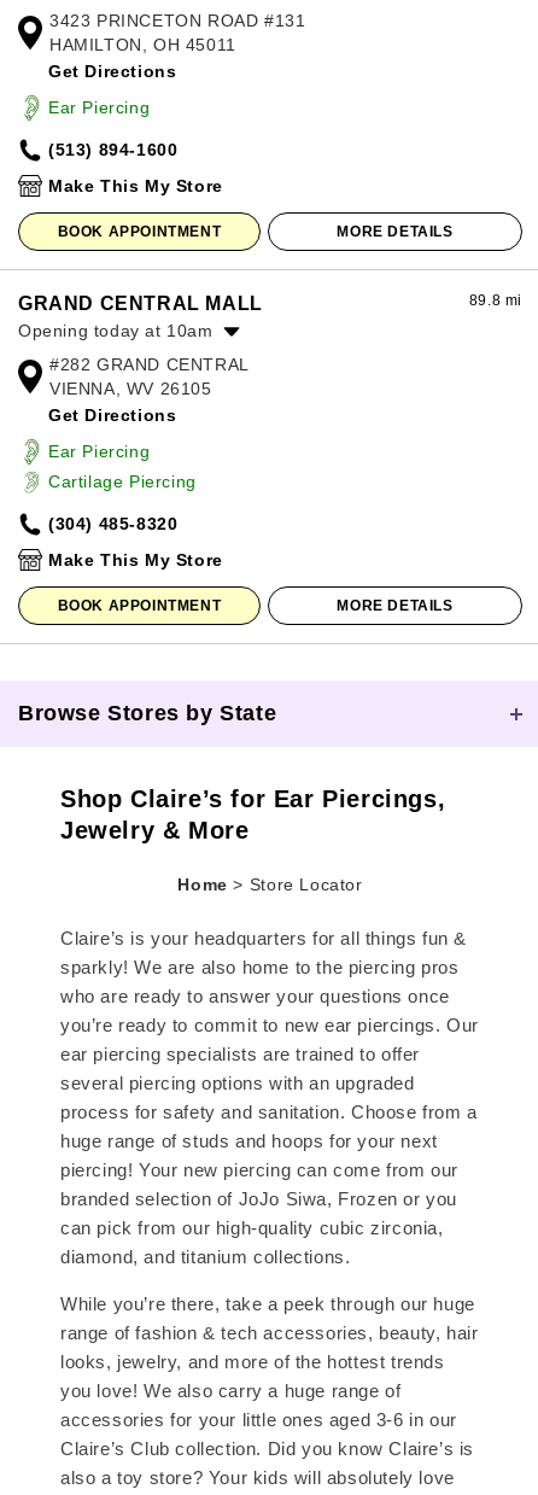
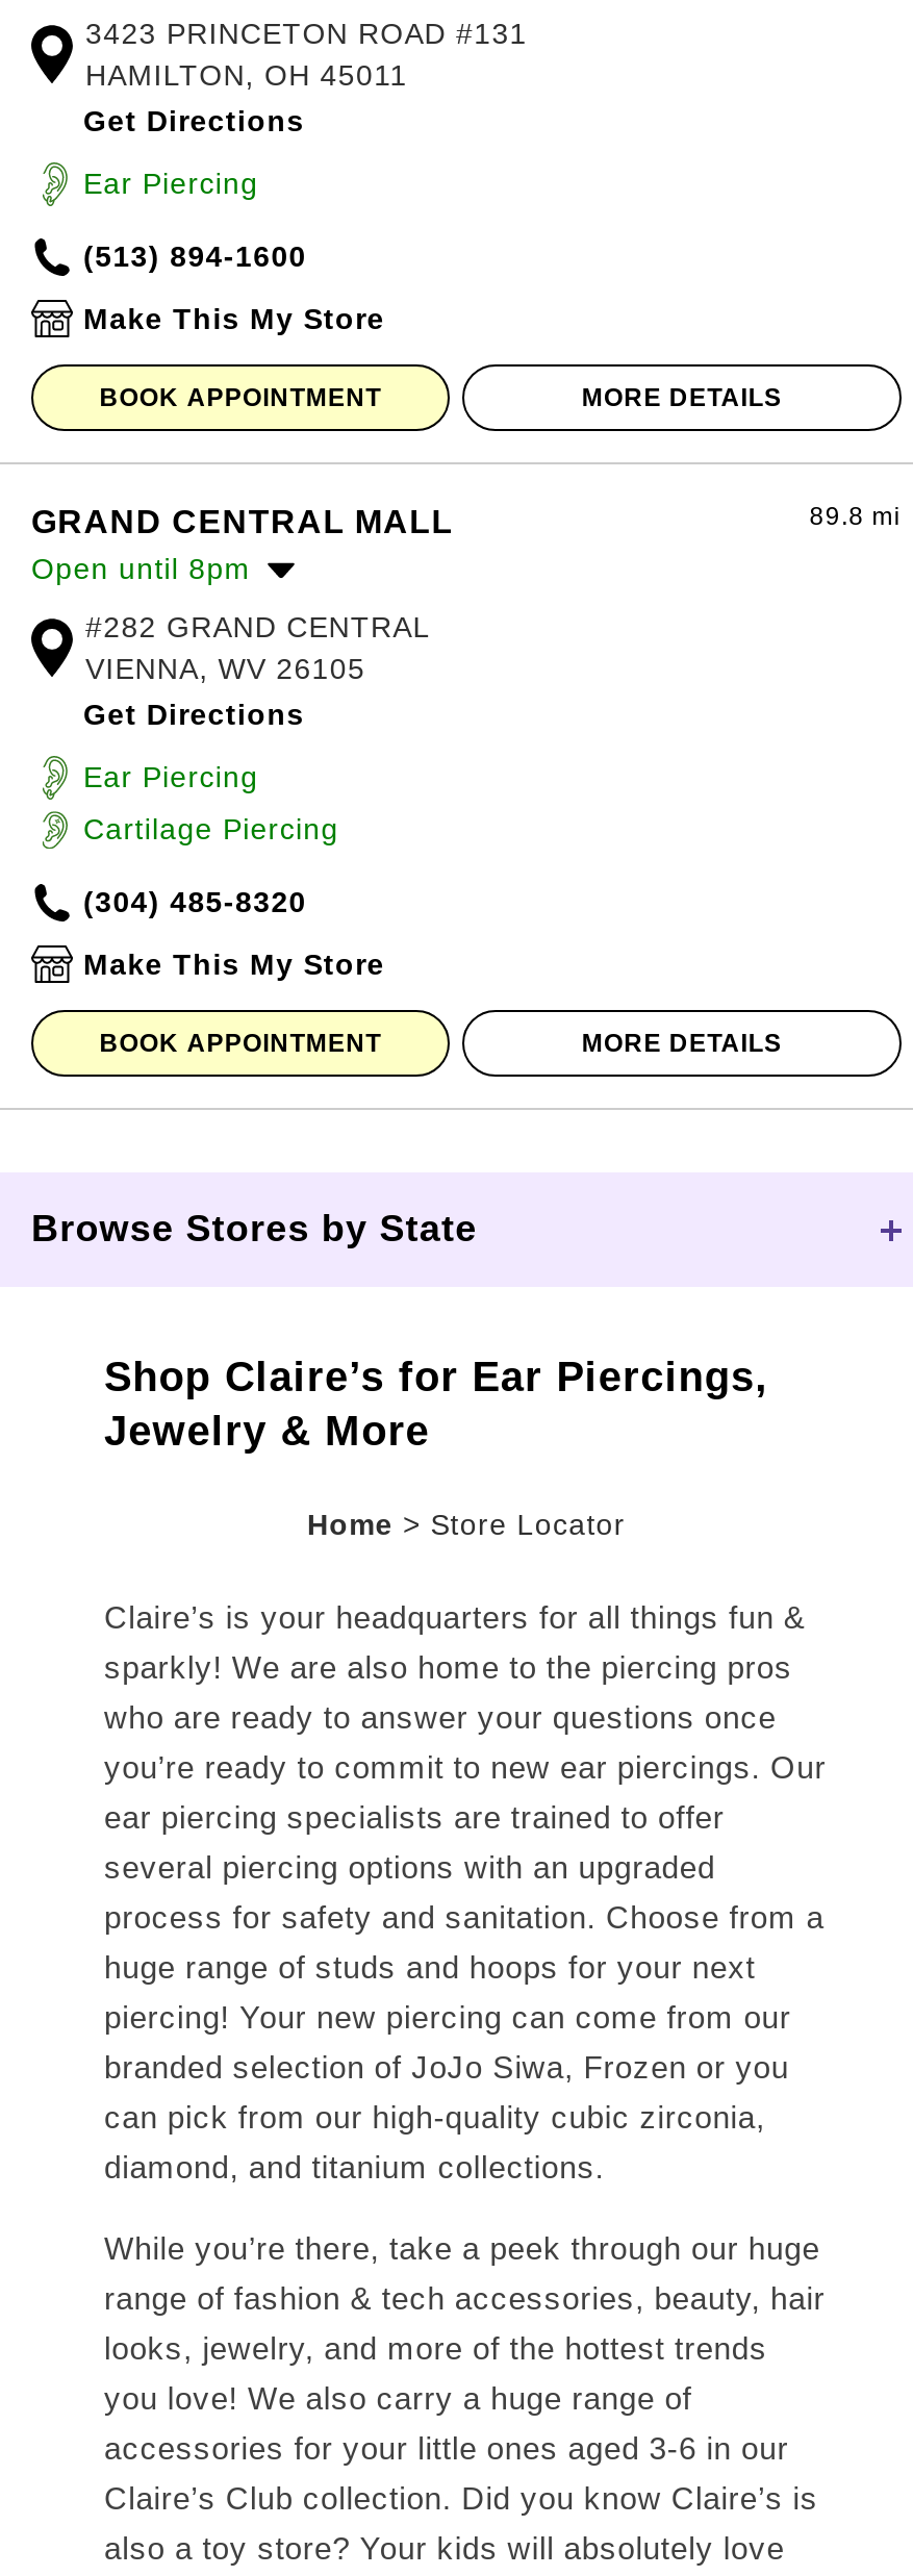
[18,321,213,341] Opening today at 10am -> [31,553,251,586] Open until 8pm

